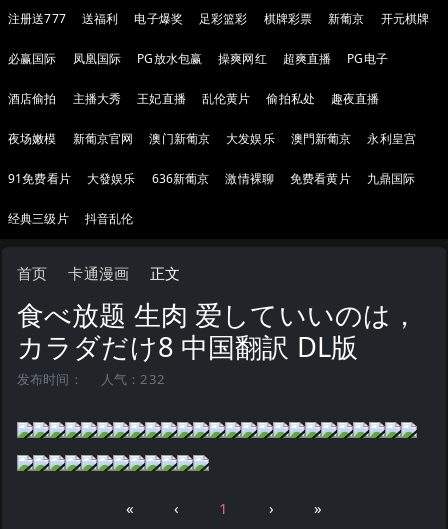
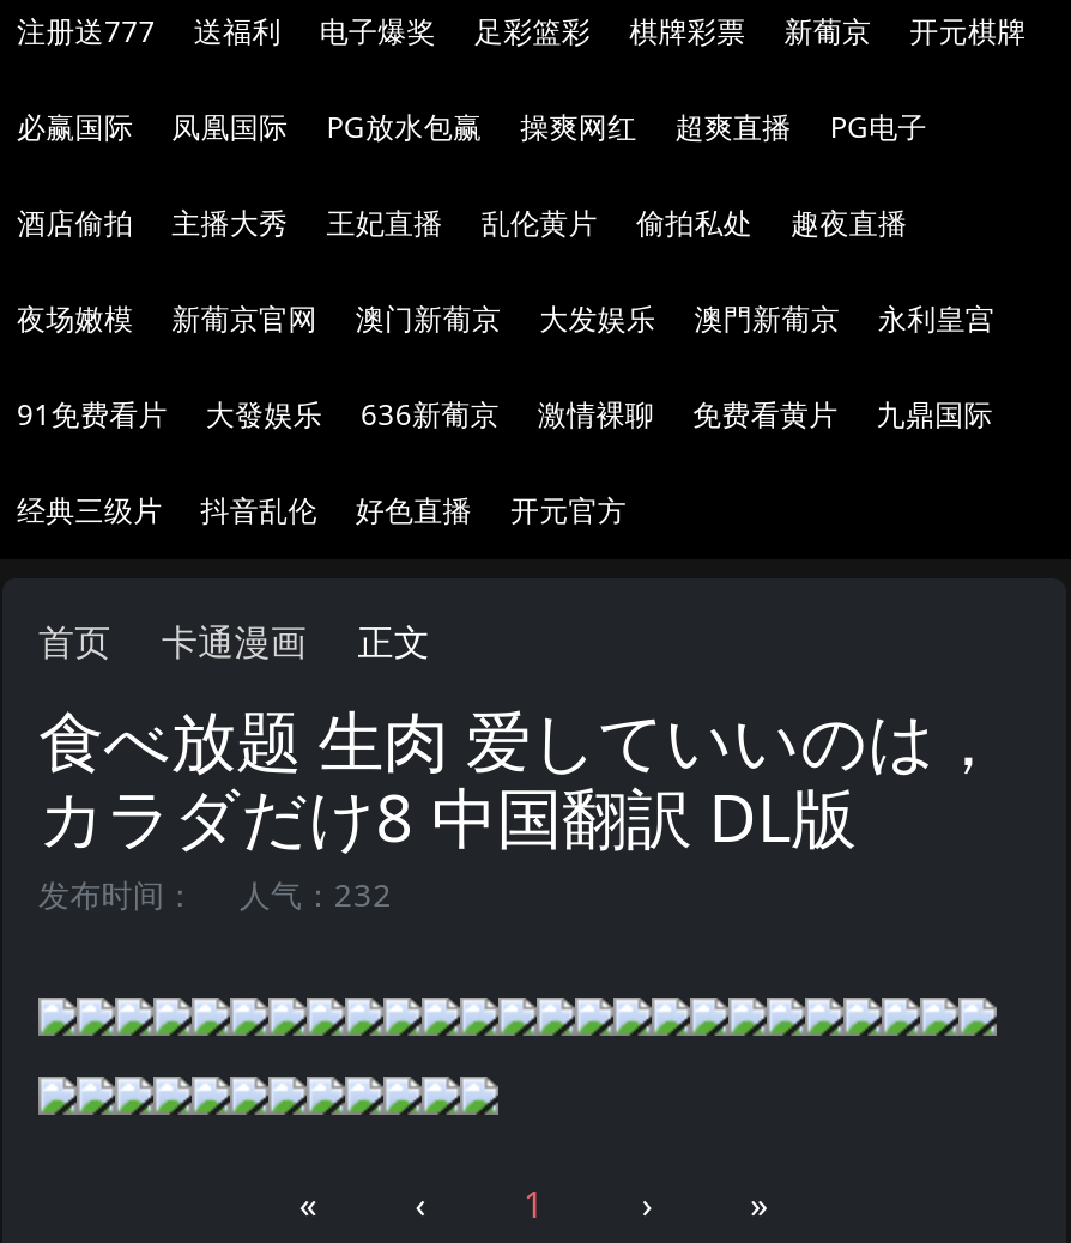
none -> [356,490,627,530] 好色直播 | 开元官方

